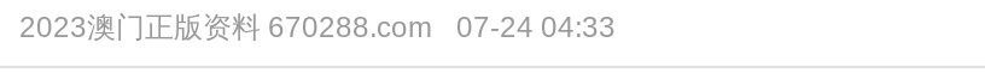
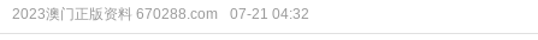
[19,11,616,44] 2023澳门正版资料 670288.com 07-24 04:33 -> [12,6,309,22] 2023澳门正版资料 670288.com 07-21 04:32

